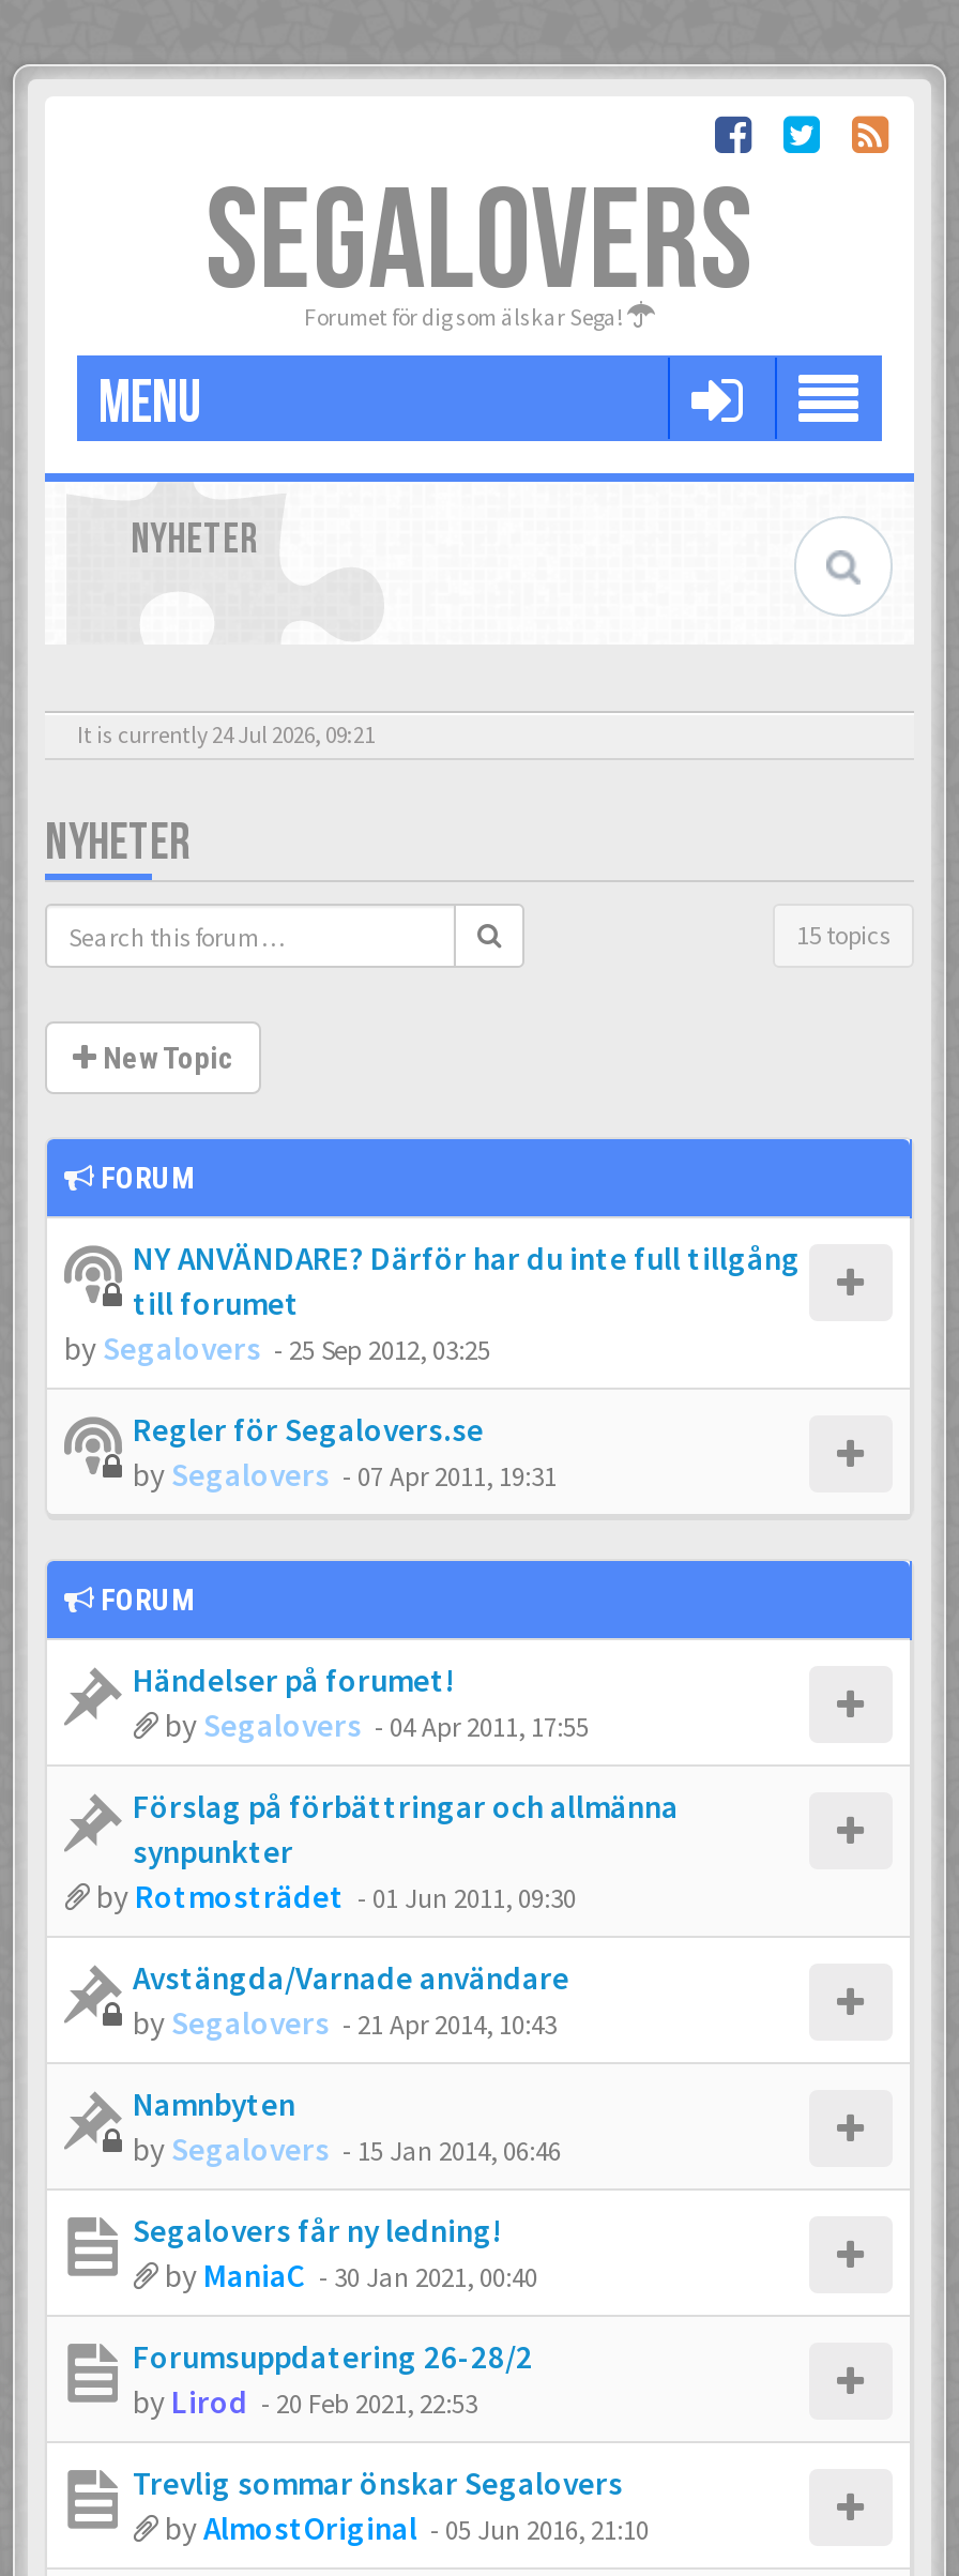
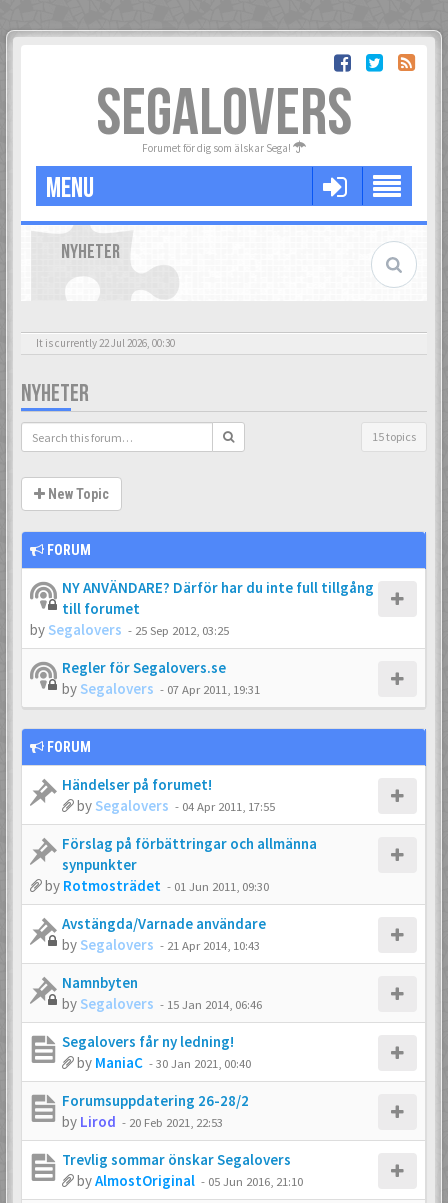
[77,719,375,749] It is currently 24 Jul 2026, 09:21 -> [36,336,175,350] It is currently 22 Jul 2026, 00:30

